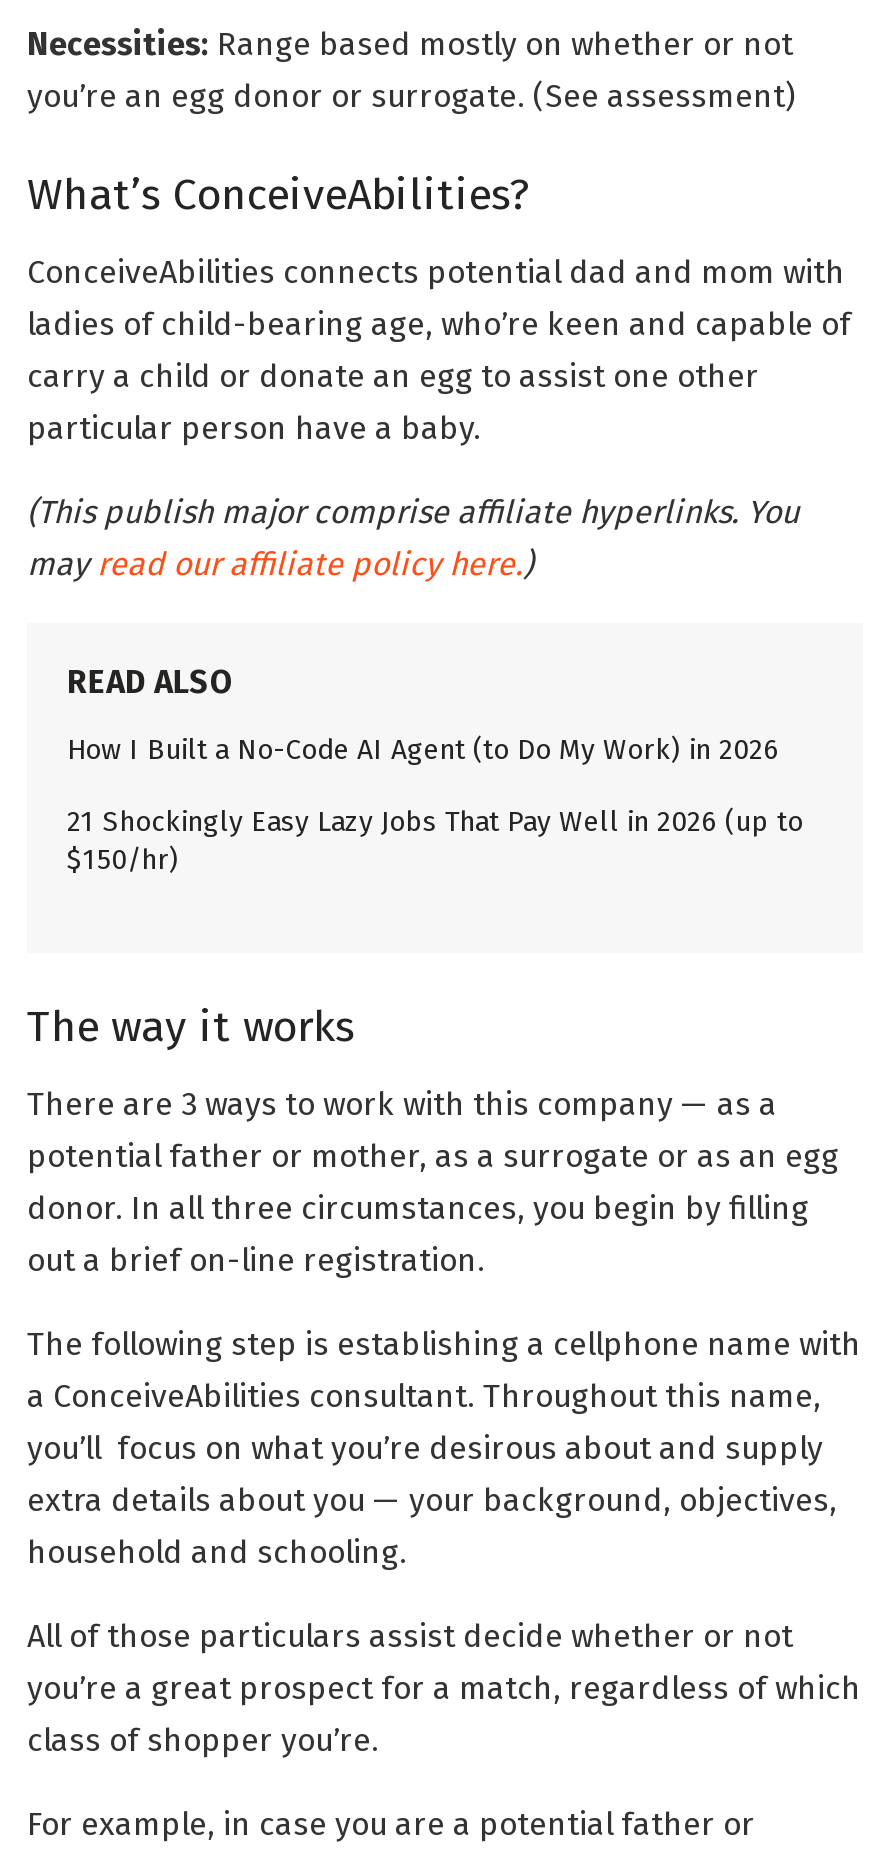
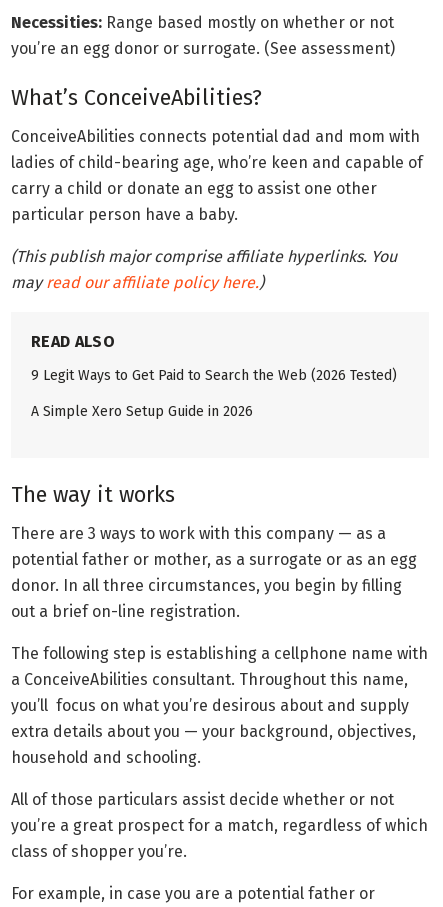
[67,733,779,767] How I Built a No-Code AI Agent (to Do My Work) in 2026 -> [31,367,397,384] 9 Legit Ways to Get Paid to Search the Web (2026 Tested)
[67,805,803,877] 21 Shockingly Easy Lazy Jobs That Pay Well in 2026 (up to | $150/hr) -> [31,403,253,420] A Simple Xero Setup Guide in 2026

